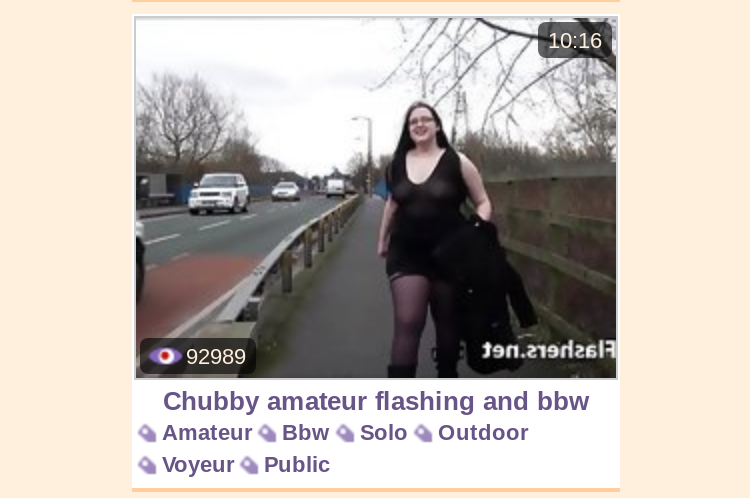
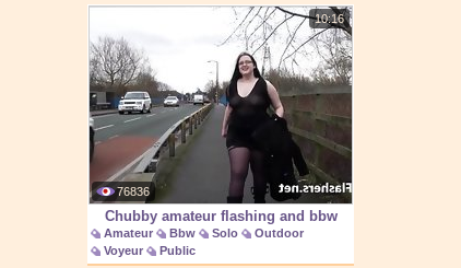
[186,344,246,368] 92989 -> [117,185,150,198] 76836

